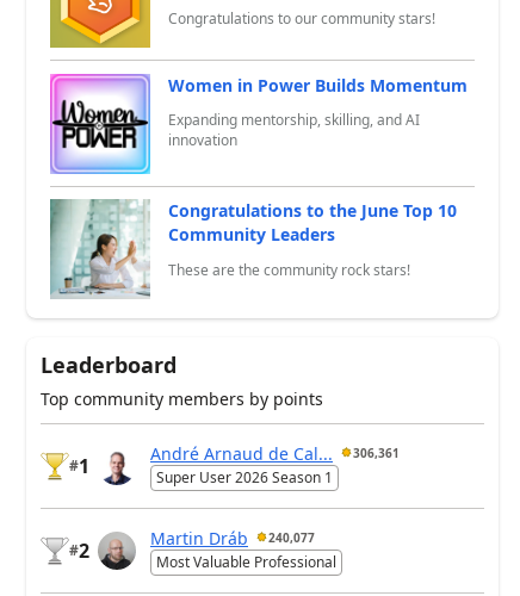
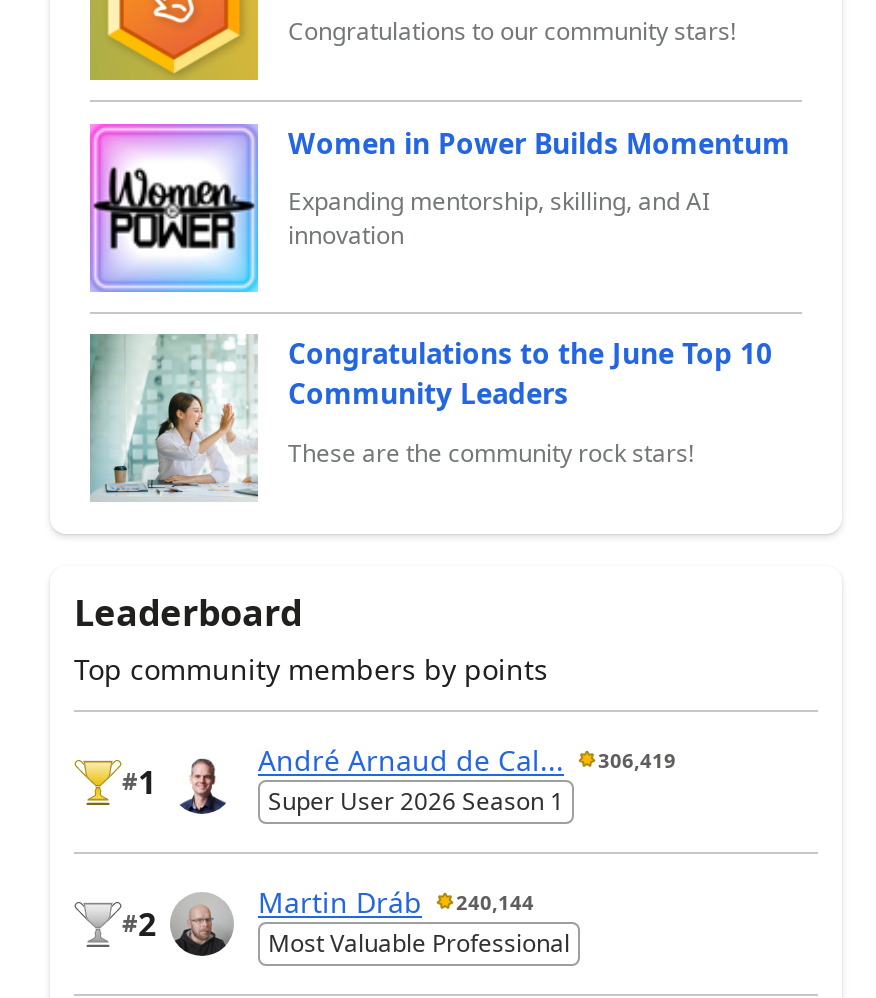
[150,441,400,464] André Arnaud de Cal... 306,361 -> [258,740,676,778] André Arnaud de Cal... 306,419
[150,526,315,549] Martin Dráb 240,077 -> [258,882,534,920] Martin Dráb 240,144

